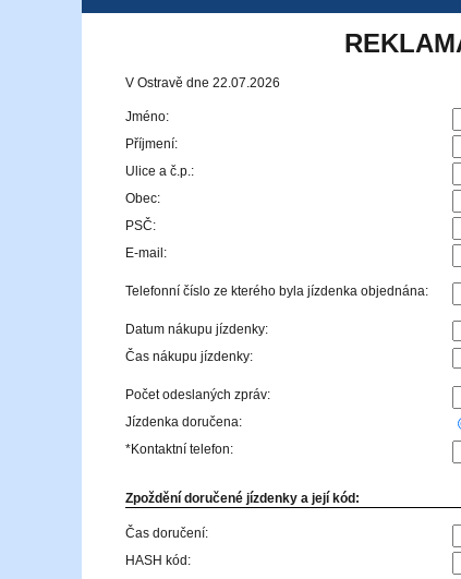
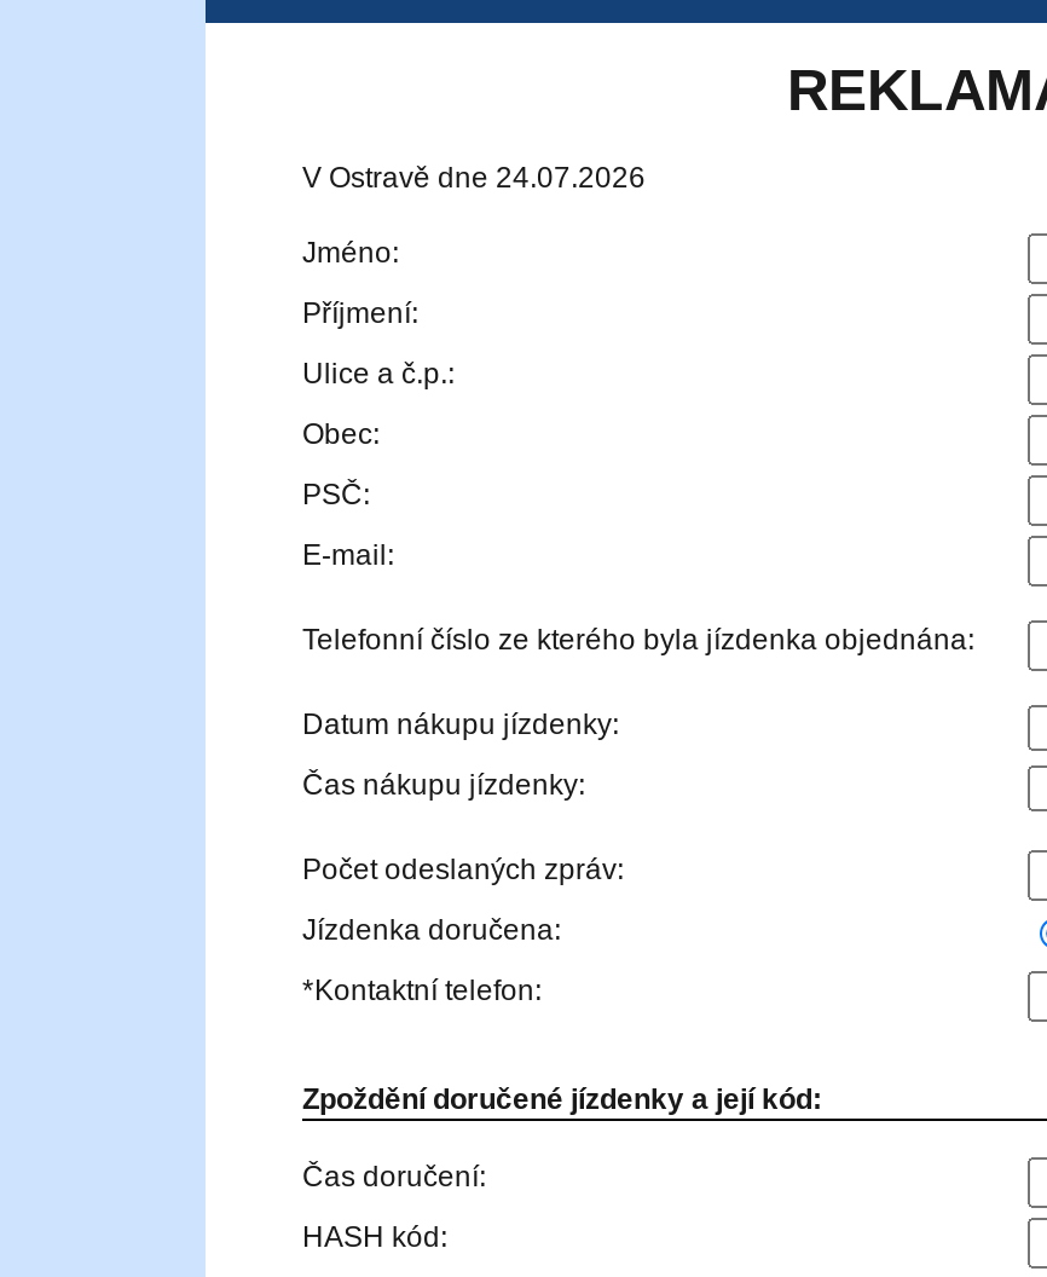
[125,75,280,91] V Ostravě dne 22.07.2026 -> [302,161,646,195] V Ostravě dne 24.07.2026

